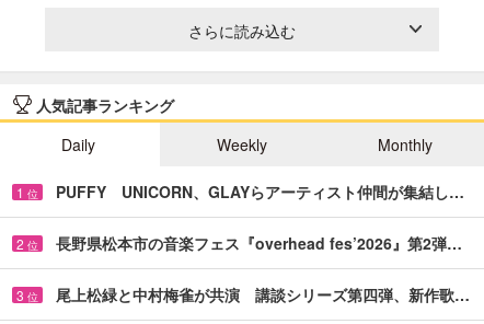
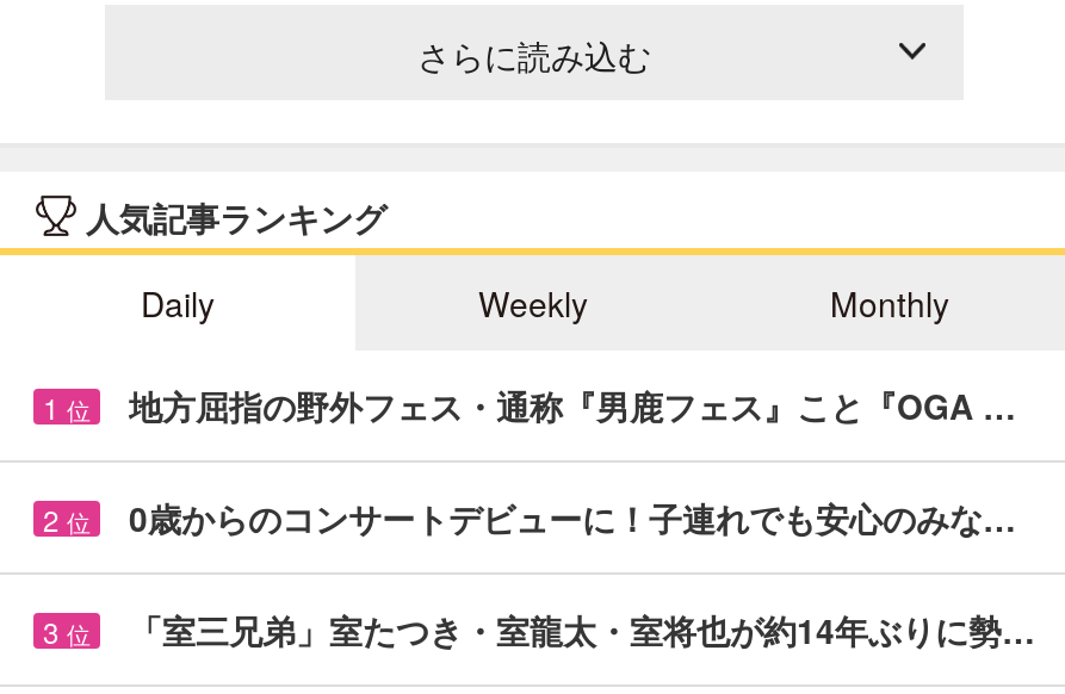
[56,180,464,202] PUFFY UNICORN、GLAYらアーティスト仲間が集結し… -> [129,381,1016,429] 地方屈指の野外フェス・通称『男鹿フェス』こと『OGA …
[56,232,462,254] 長野県松本市の音楽フェス『overhead fes’2026』第2弾… -> [129,493,1016,541] 0歳からのコンサートデビューに！子連れでも安心のみな…
[56,283,470,305] 尾上松緑と中村梅雀が共演 講談シリーズ第四弾、新作歌… -> [129,605,1035,653] 「室三兄弟」室たつき・室龍太・室将也が約14年ぶりに勢…

